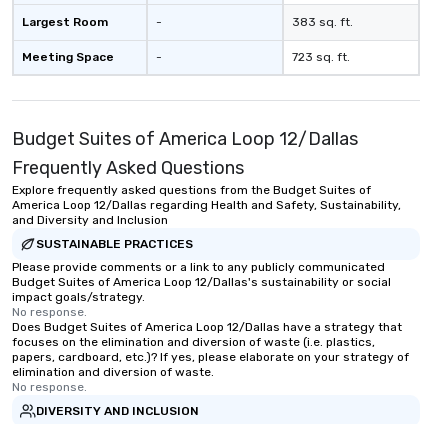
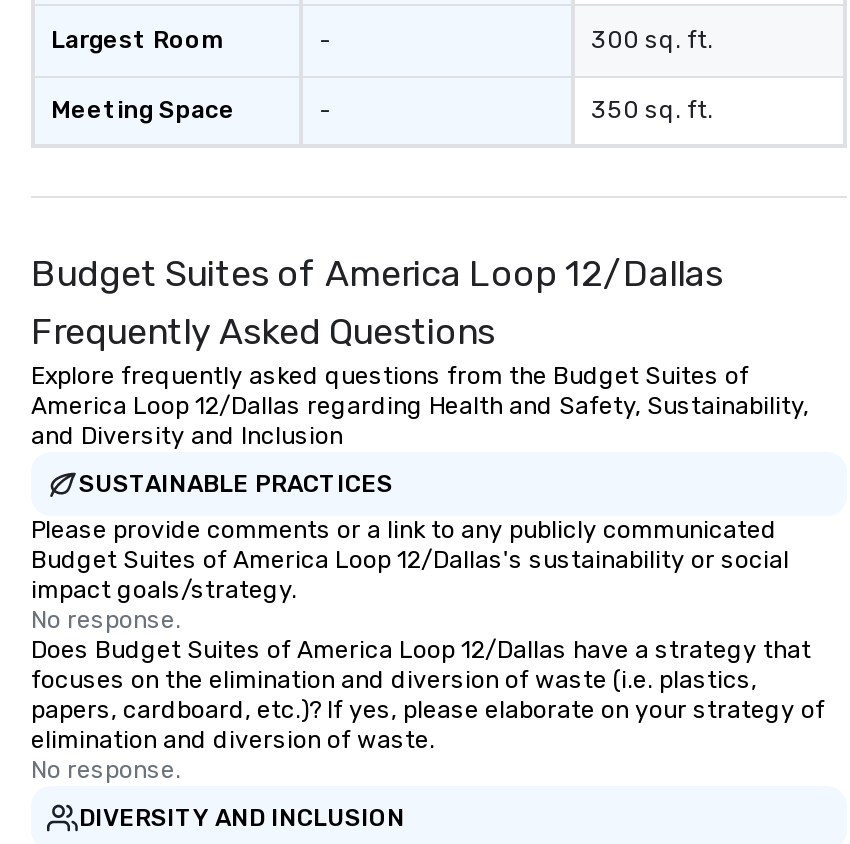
[292,15,353,29] 383 sq. ft. -> [591,26,713,54] 300 sq. ft.
[292,50,350,64] 723 sq. ft. -> [591,96,713,124] 350 sq. ft.

